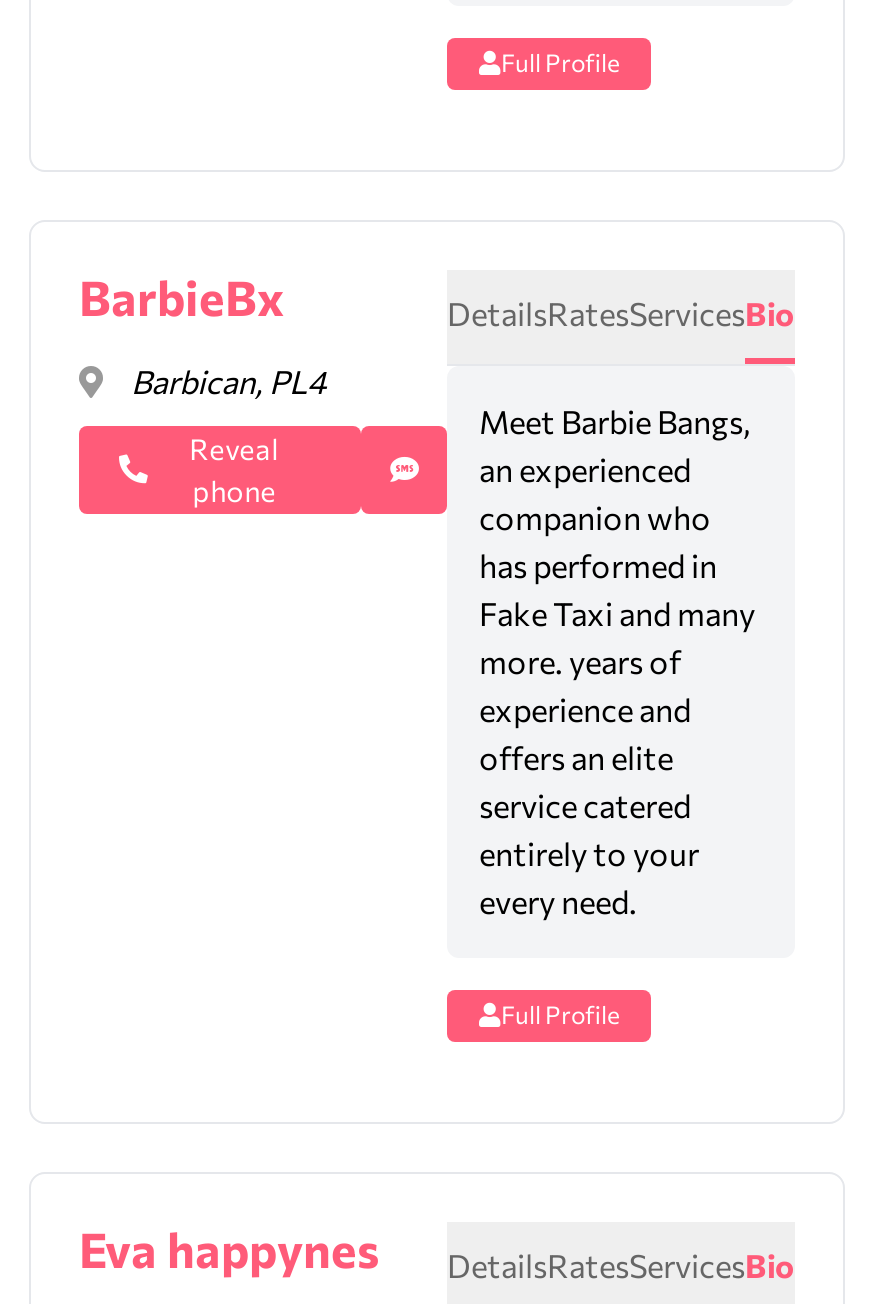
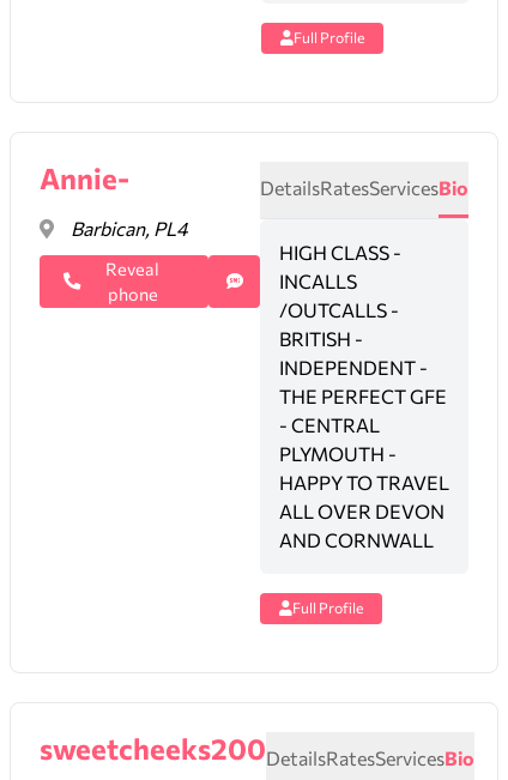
[79,267,285,325] BarbieBx -> [40,160,129,195] Annie-
[479,401,755,919] Meet Barbie Bangs, | an experienced | companion who | has performed in | Fake Taxi and many | more. years of | experience and | offers an elite | service catered | entirely to your | every need. -> [279,240,449,551] HIGH CLASS - | INCALLS | /OUTCALLS - | BRITISH - | INDEPENDENT - | THE PERFECT GFE | - CENTRAL | PLYMOUTH - | HAPPY TO TRAVEL | ALL OVER DEVON | AND CORNWALL
[79,1219,379,1277] Eva happynes -> [40,730,266,765] sweetcheeks200

